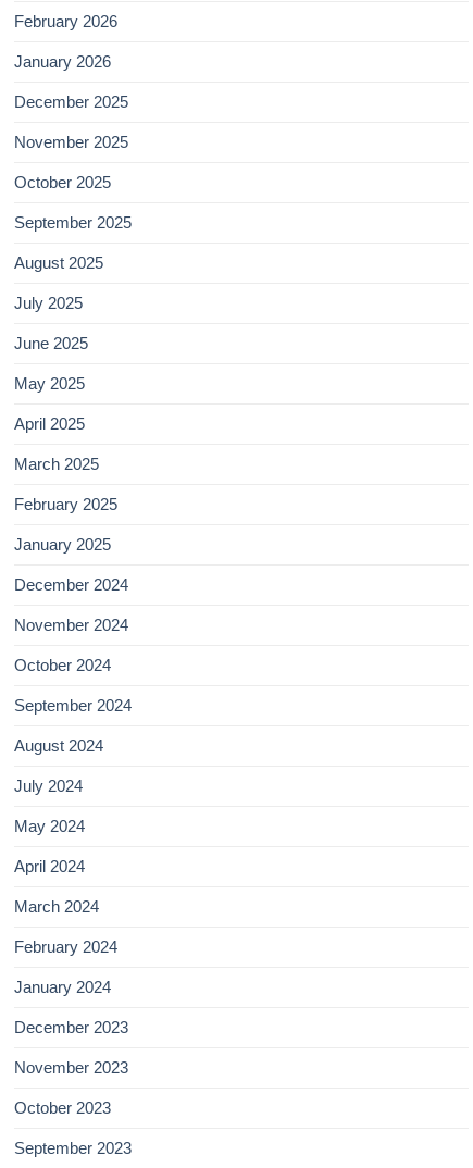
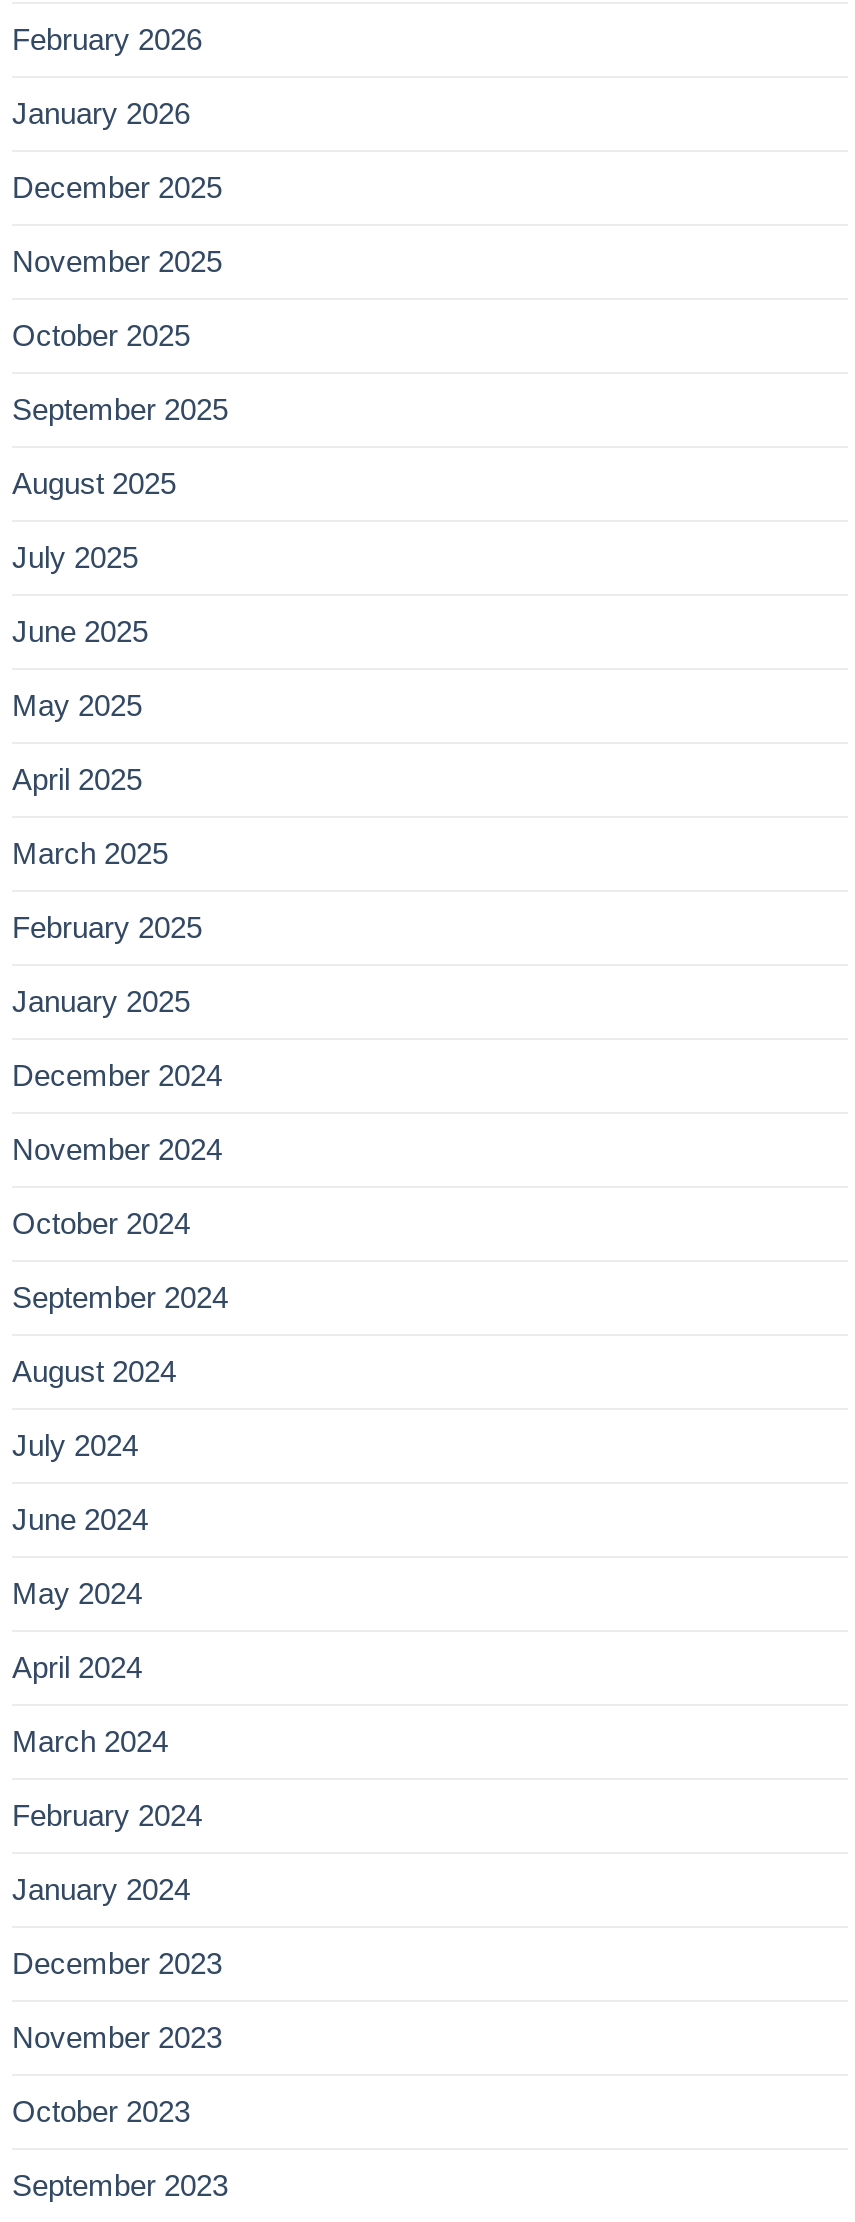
none -> [12,1502,148,1536] June 2024

